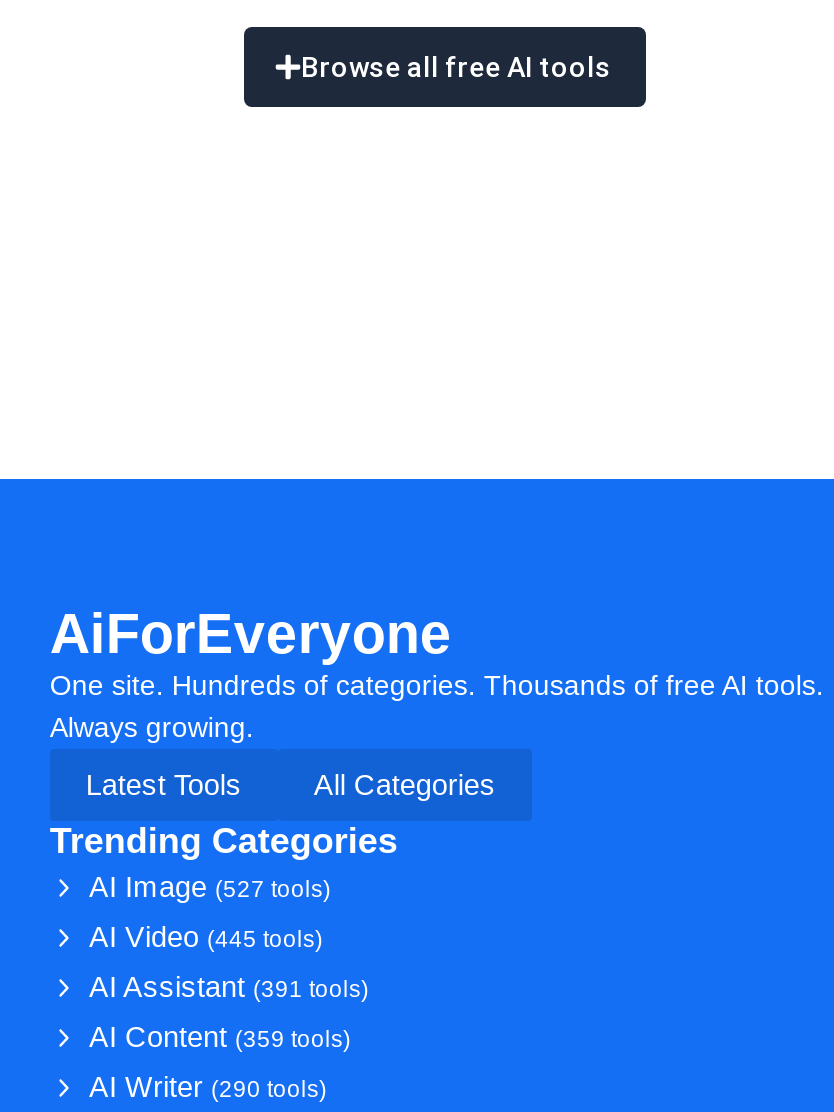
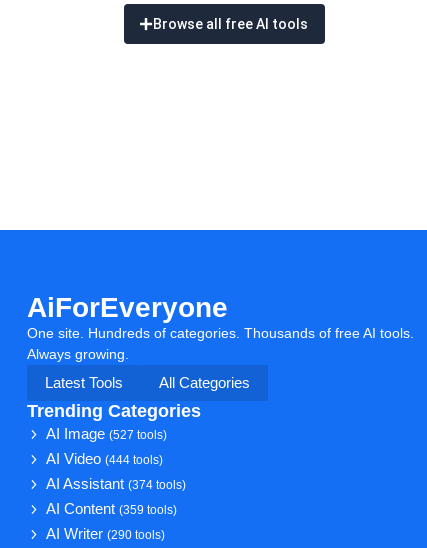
[89,921,323,953] AI Video (445 tools) -> [46,451,163,467] AI Video (444 tools)
[89,971,369,1003] AI Assistant (391 tools) -> [46,476,186,492] AI Assistant (374 tools)

